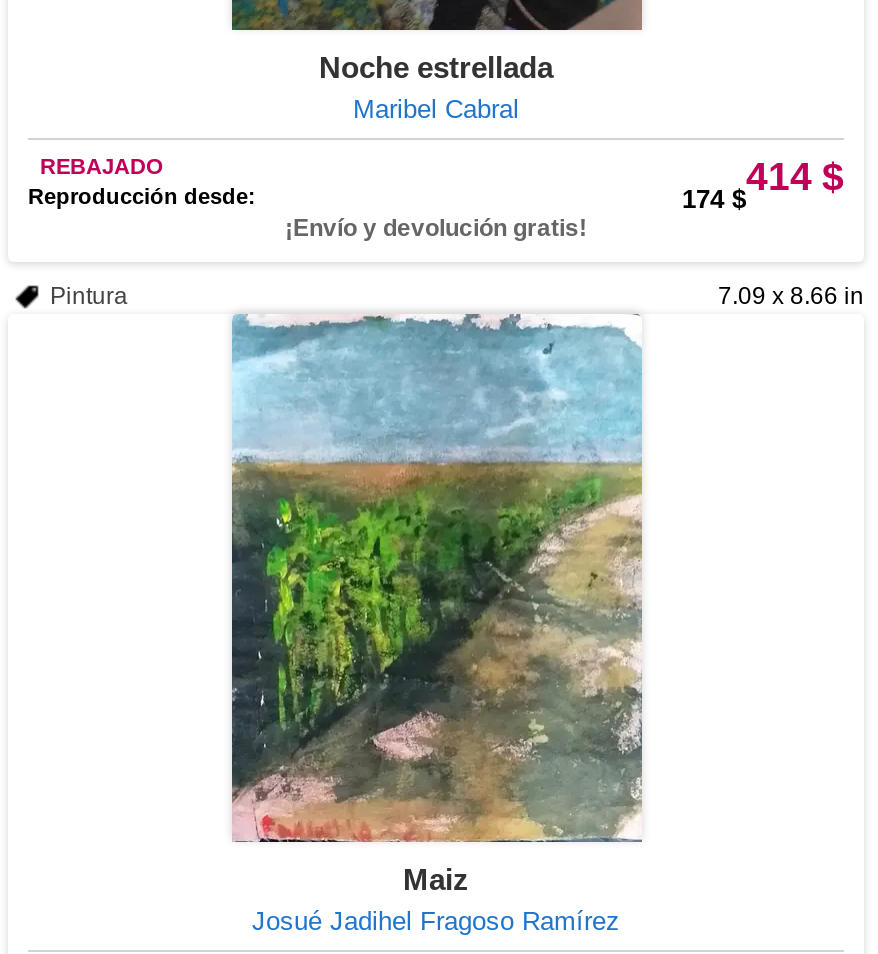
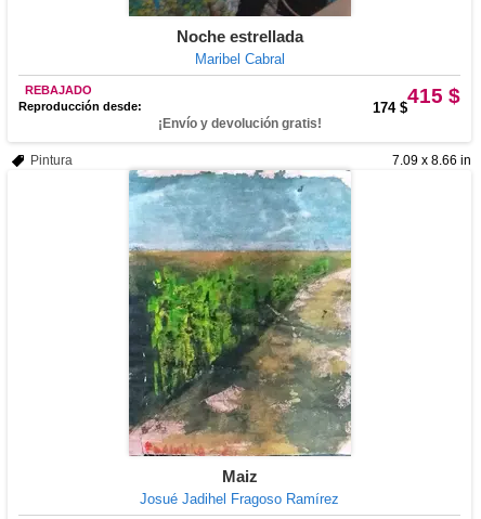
[746,154,844,198] 414 $ -> [407,83,460,107] 415 $

